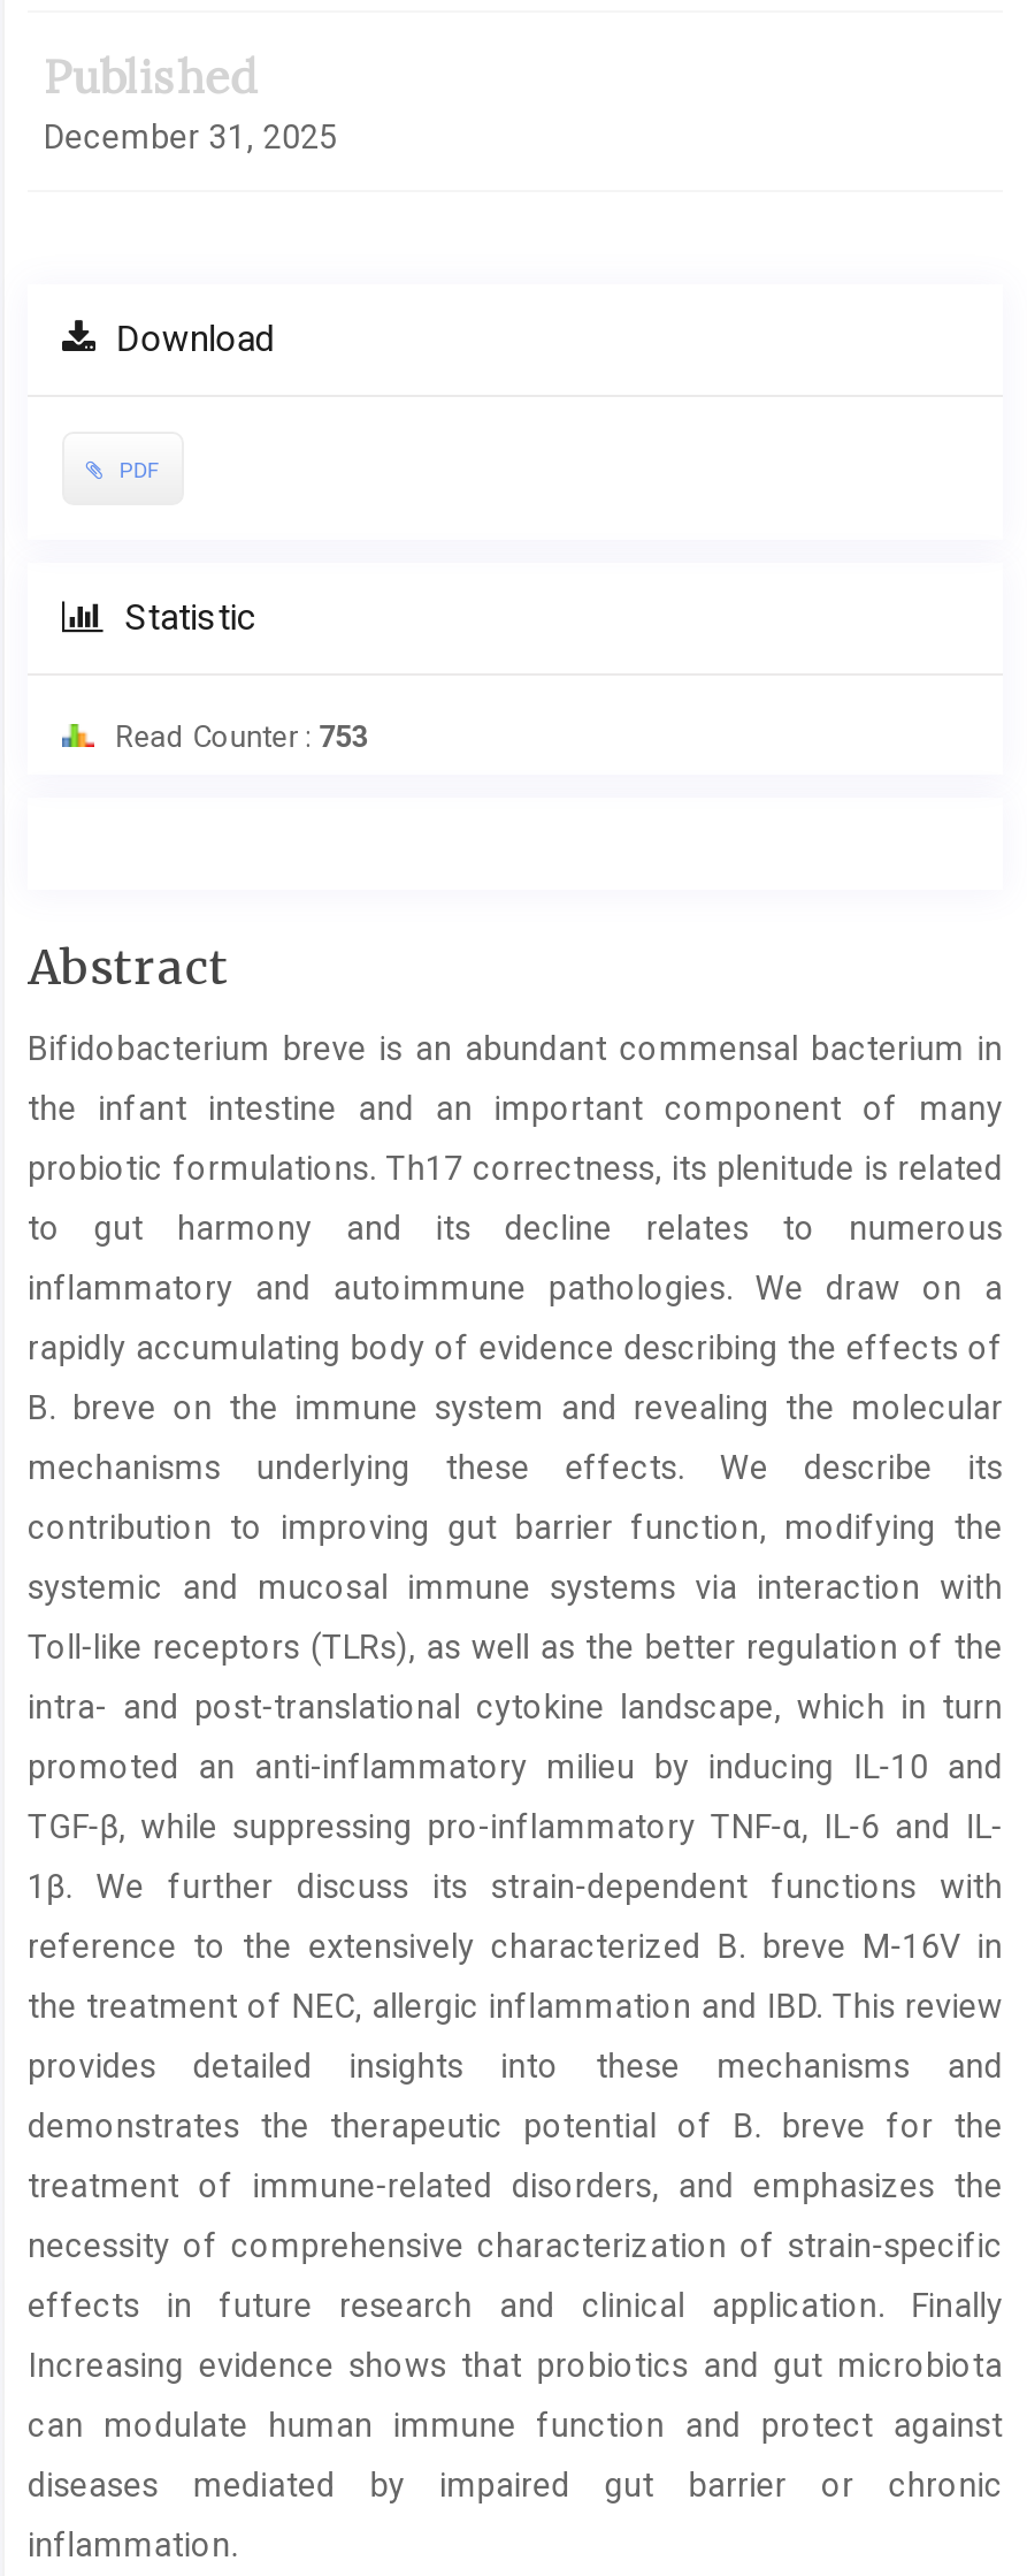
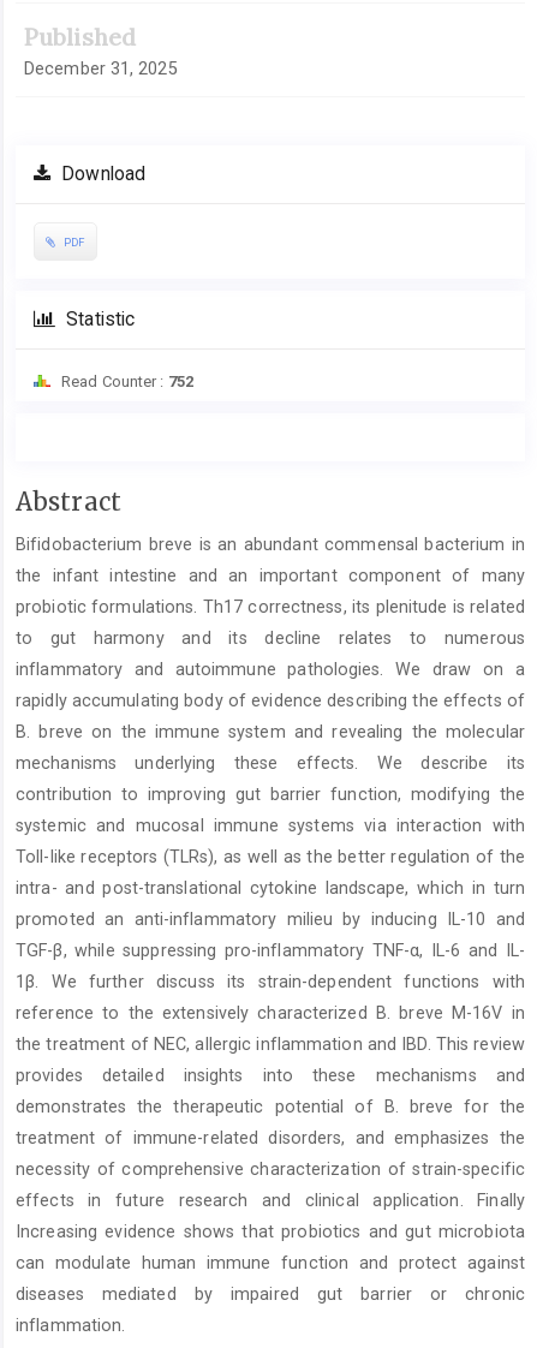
[108,719,368,754] Read Counter : 753 -> [58,372,193,390] Read Counter : 752

